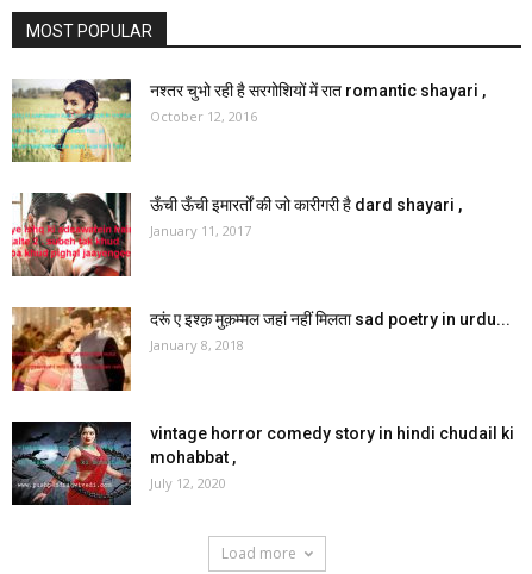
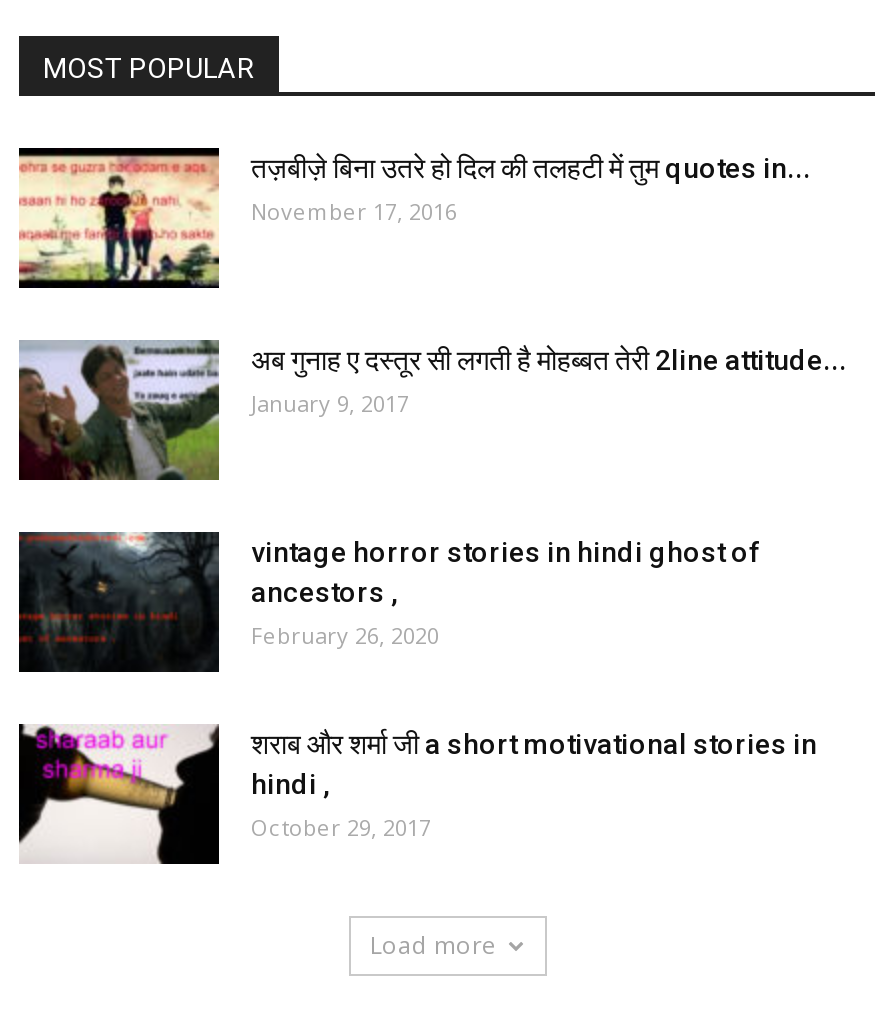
[11,77,486,163] [image] | नश्तर चुभो रही है सरगोशियों में रात romantic shayari , | October 12, 2016 -> [19,146,811,290] [image] | तज़बीज़े बिना उतरे हो दिल की तलहटी में तुम quotes in... | November 17, 2016
[11,193,462,277] [image] | ऊँची ऊँची इमारर्तों की जो कारीगरी है dard shayari , | January 11, 2017 -> [17,340,847,482] [image] | अब गुनाह ए दस्तूर सी लगती है मोहब्बत तेरी 2line attitude... | January 9, 2017
[11,306,511,392] [image] | दरूं ए इश्क़ मुक़म्मल जहां नहीं मिलता sad poetry in urdu... | January 8, 2018 -> [17,530,759,674] [image] | vintage horror stories in hindi ghost of | ancestors , | February 26, 2020
[11,420,514,506] [image] | vintage horror comedy story in hindi chudail ki | mohabbat , | July 12, 2020 -> [19,724,817,866] [image] | शराब और शर्मा जी a short motivational stories in | hindi , | October 29, 2017

